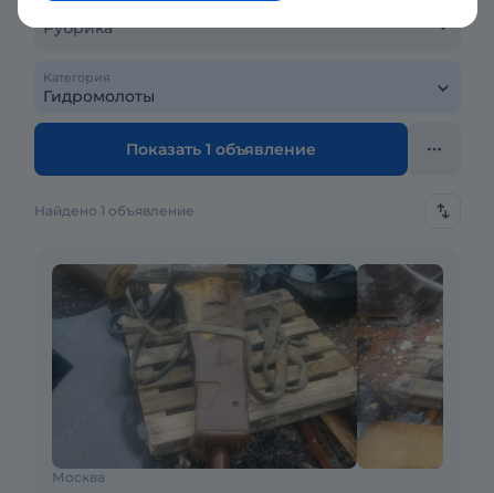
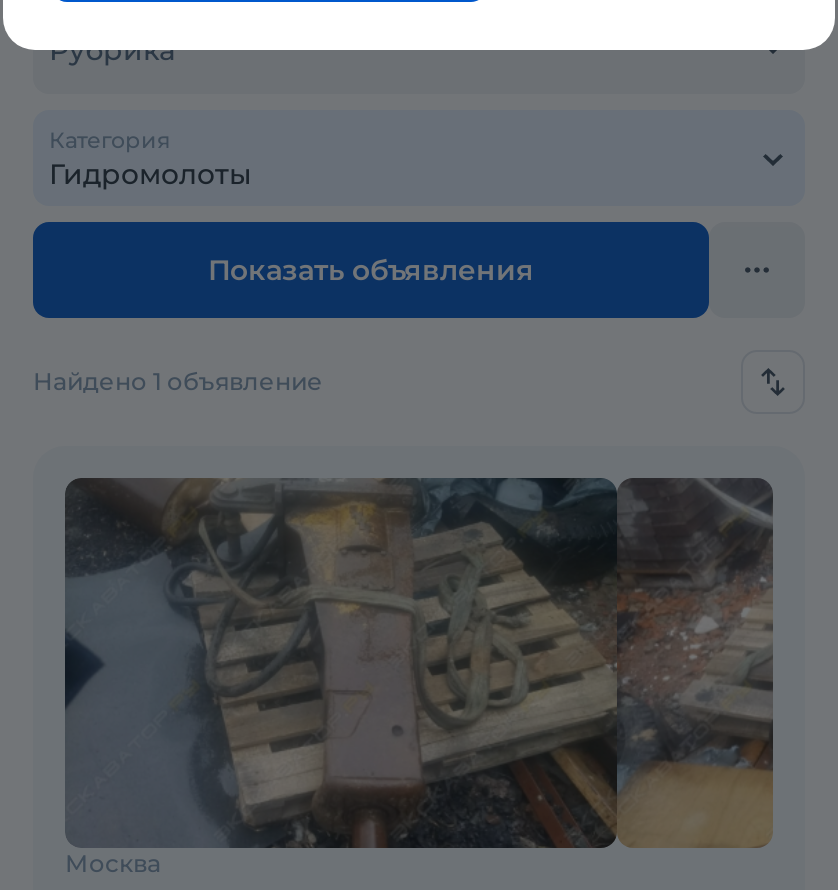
[126,139,316,159] Показать 1 объявление -> [208,252,534,288] Показать объявления

